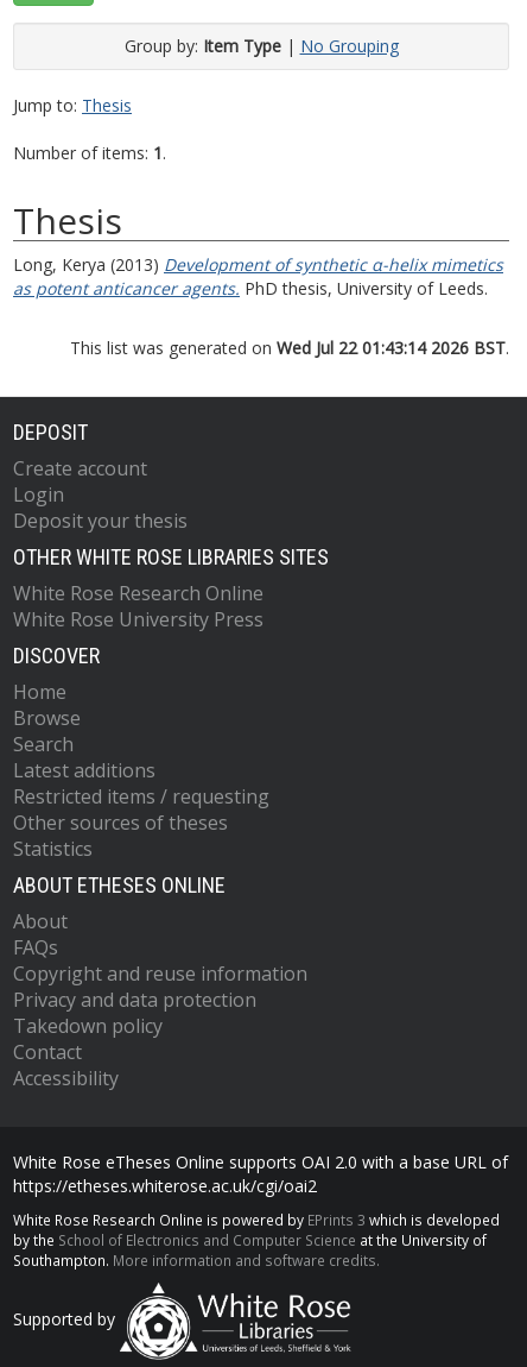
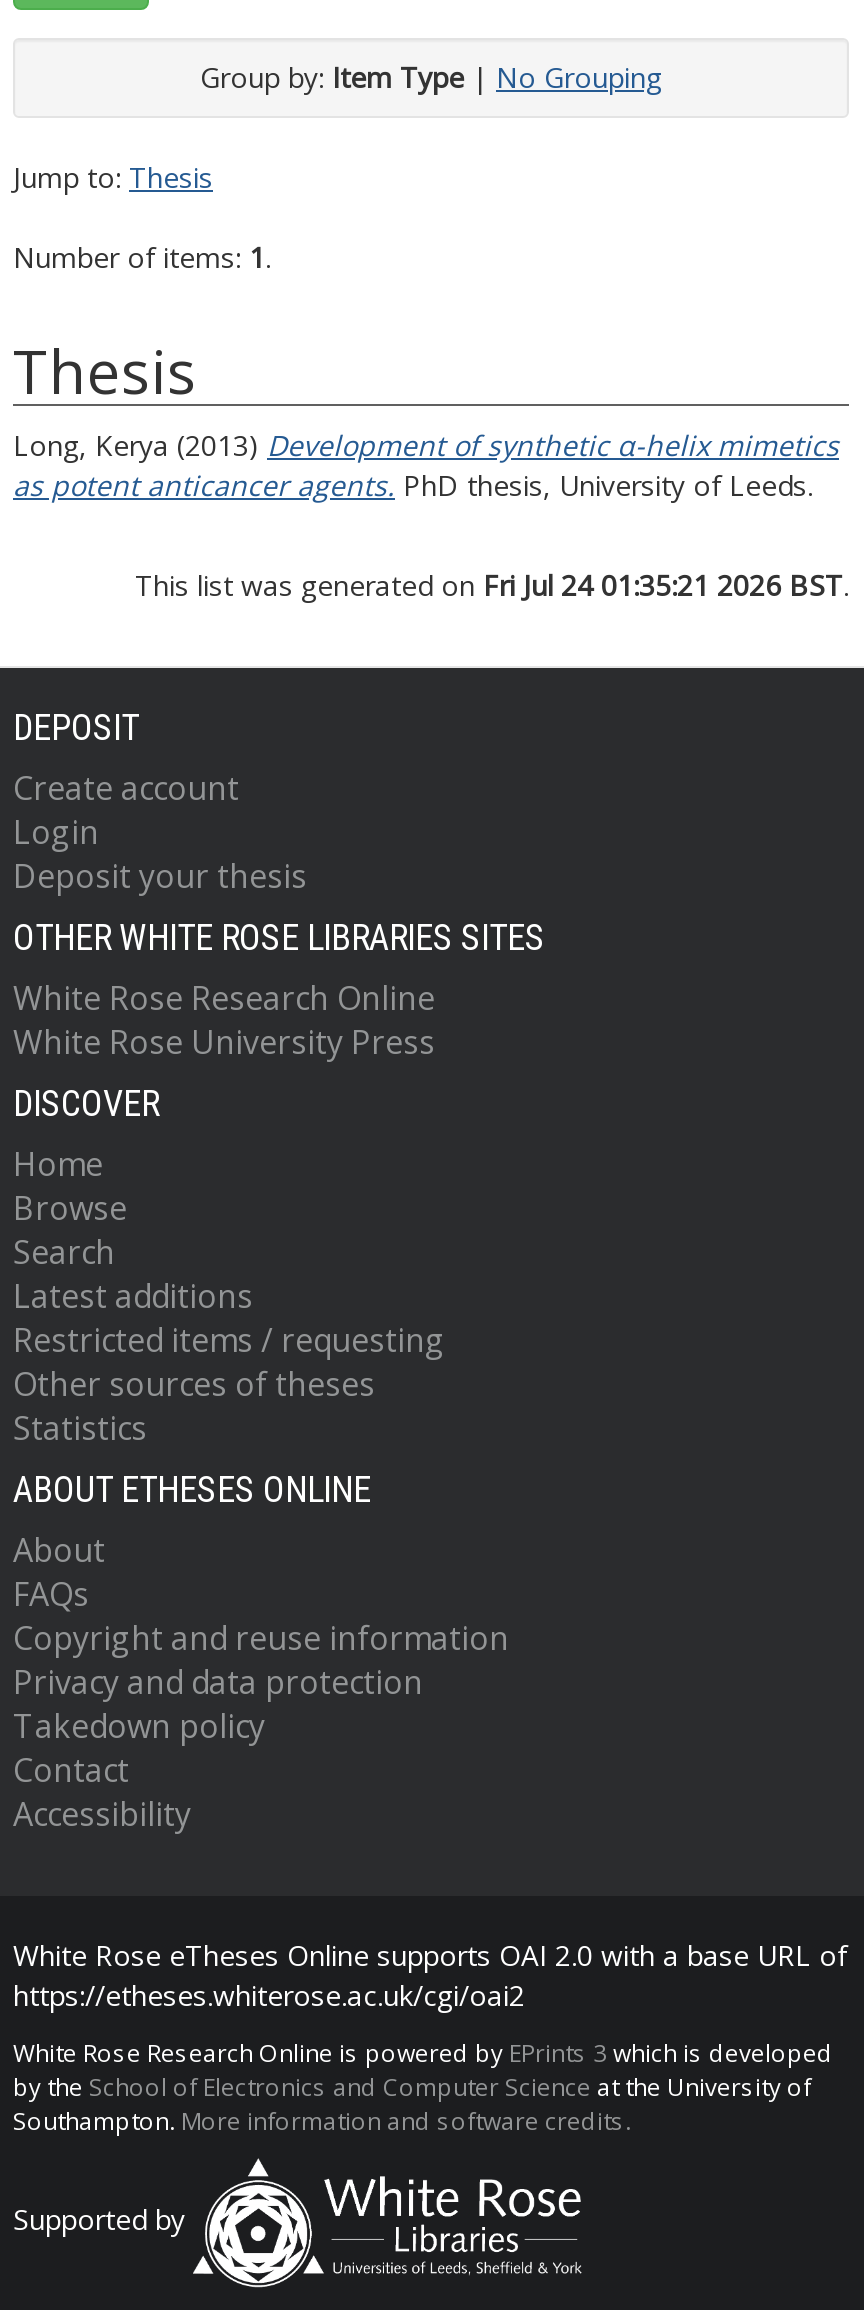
[70,336,509,359] This list was generated on Wed Jul 22 01:43:14 2026 BST. -> [135,566,849,604] This list was generated on Fri Jul 24 01:35:21 2026 BST.

